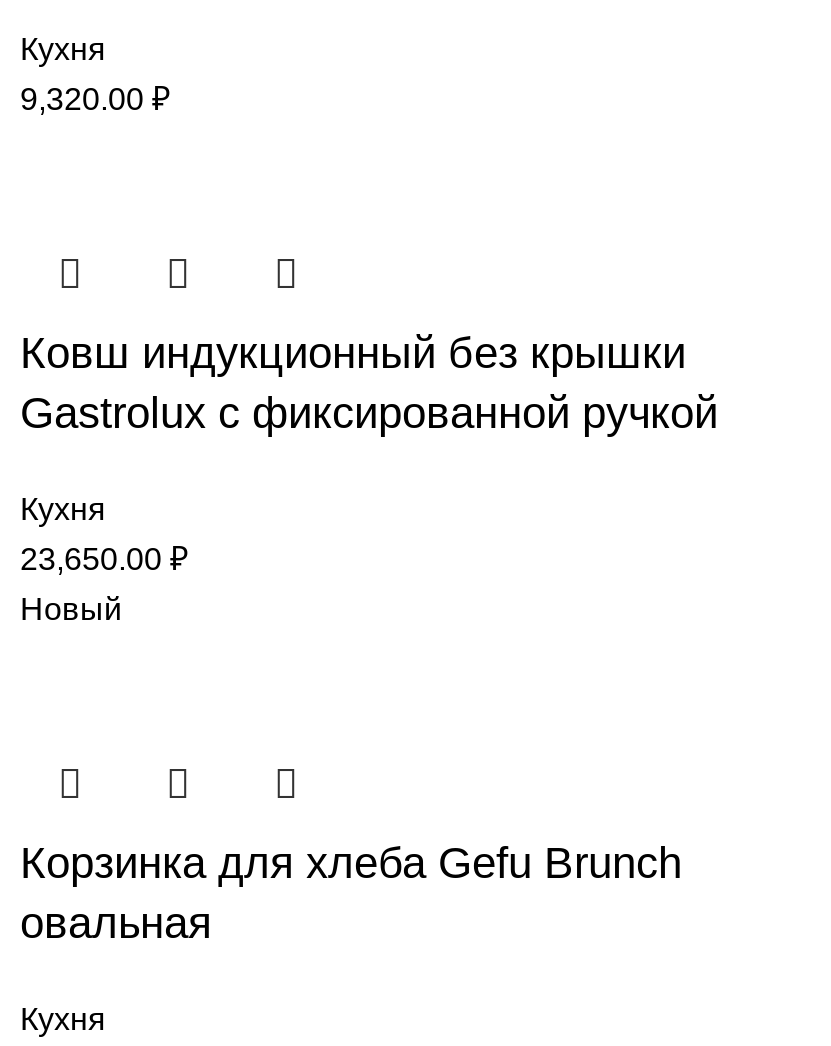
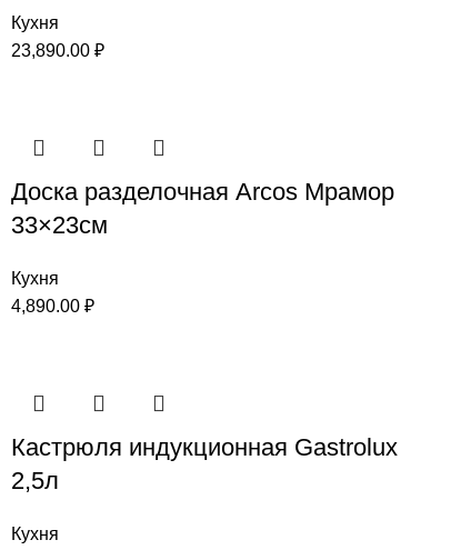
[20,81,170,115] 9,320.00 ₽ -> [11,41,104,59] 23,890.00 ₽
[20,327,718,437] Ковш индукционный без крышки | Gastrolux с фиксированной ручкой -> [11,177,394,238] Доска разделочная Arcos Мрамор | 33×23см
[20,541,188,625] 23,650.00 ₽ | Новый -> [11,296,94,315] 4,890.00 ₽
[20,837,682,947] Корзинка для хлеба Gefu Brunch | овальная -> [11,433,398,494] Кастрюля индукционная Gastrolux | 2,5л

